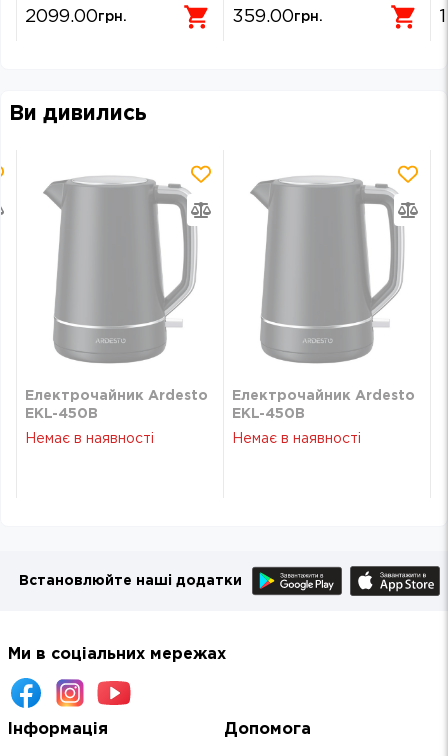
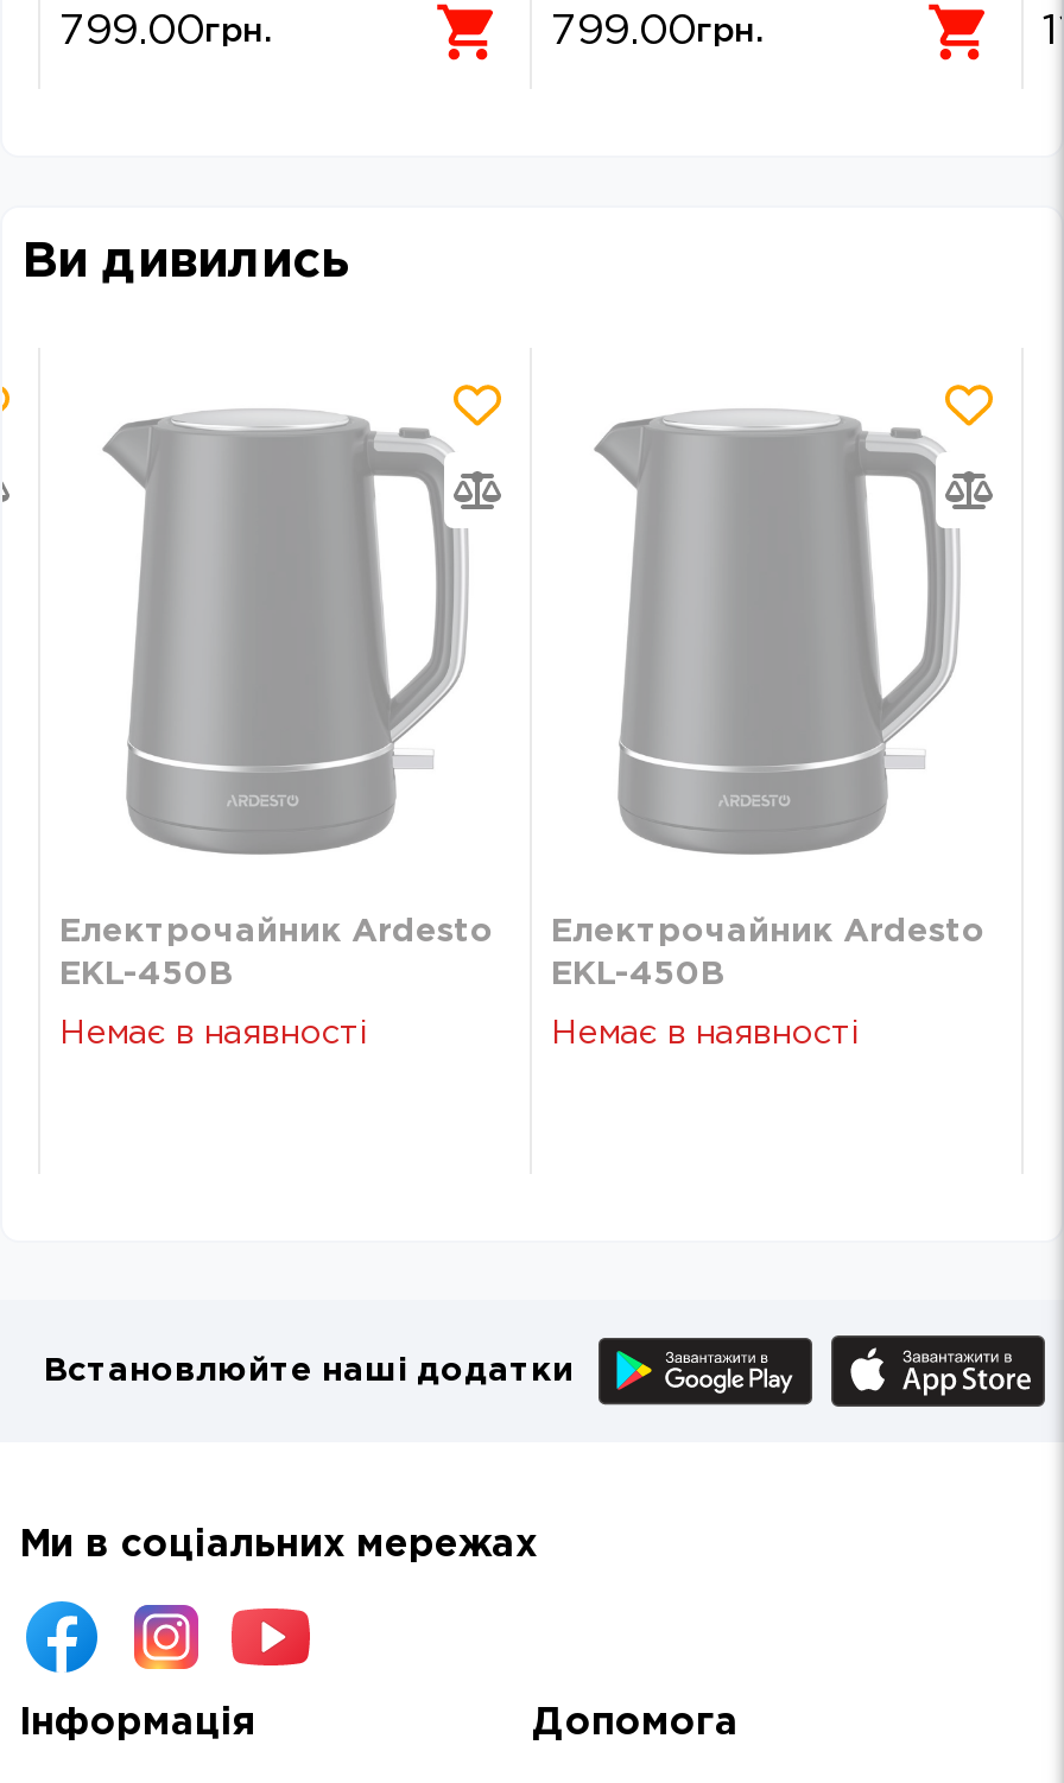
[25,9,127,25] 2099.00грн. -> [59,13,273,51] 799.00грн.
[232,9,323,25] 359.00грн. -> [551,13,765,51] 799.00грн.

